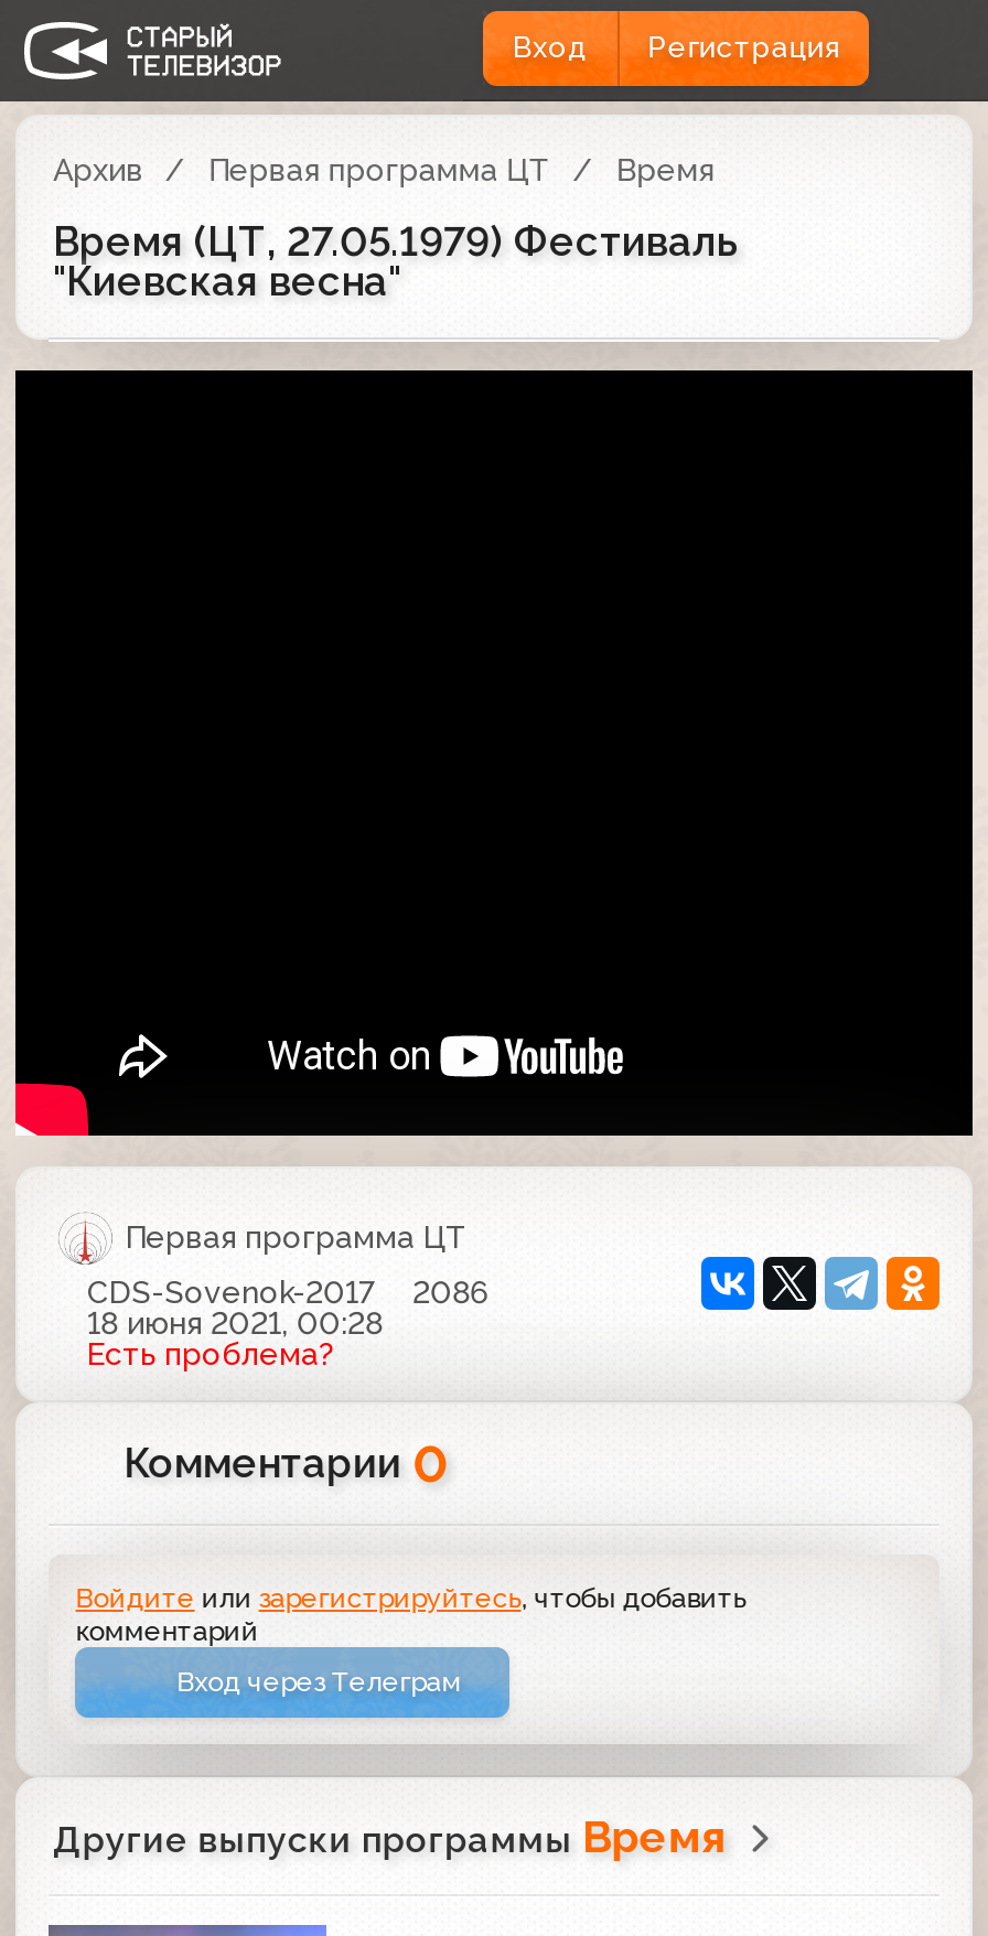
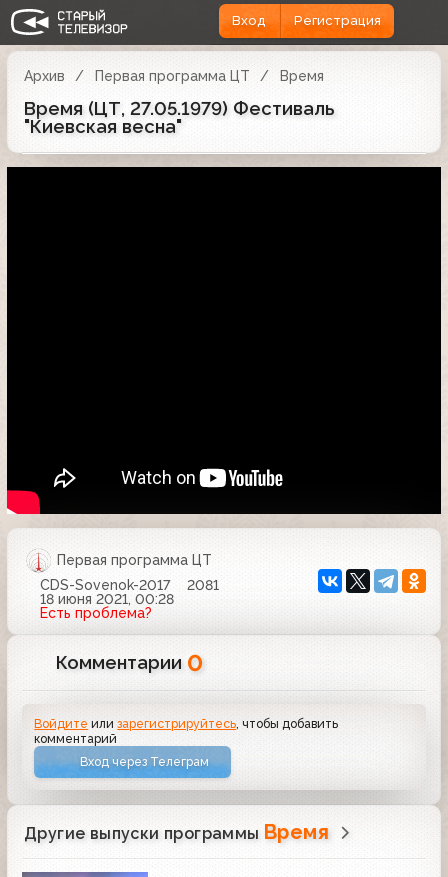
[87,1274,487,1309] CDS-Sovenok-2017 2086 -> [39,577,219,593] CDS-Sovenok-2017 2081

